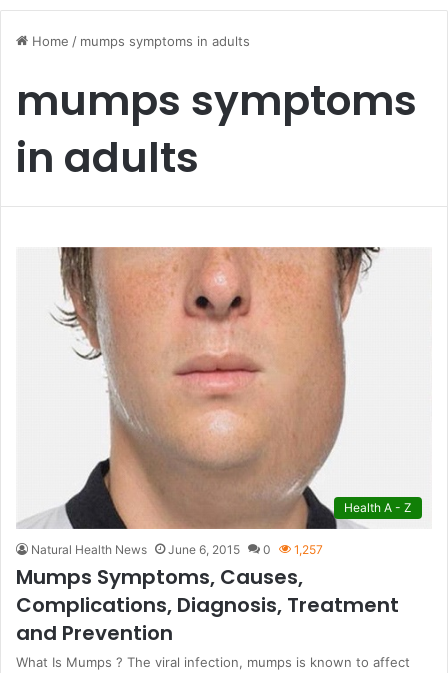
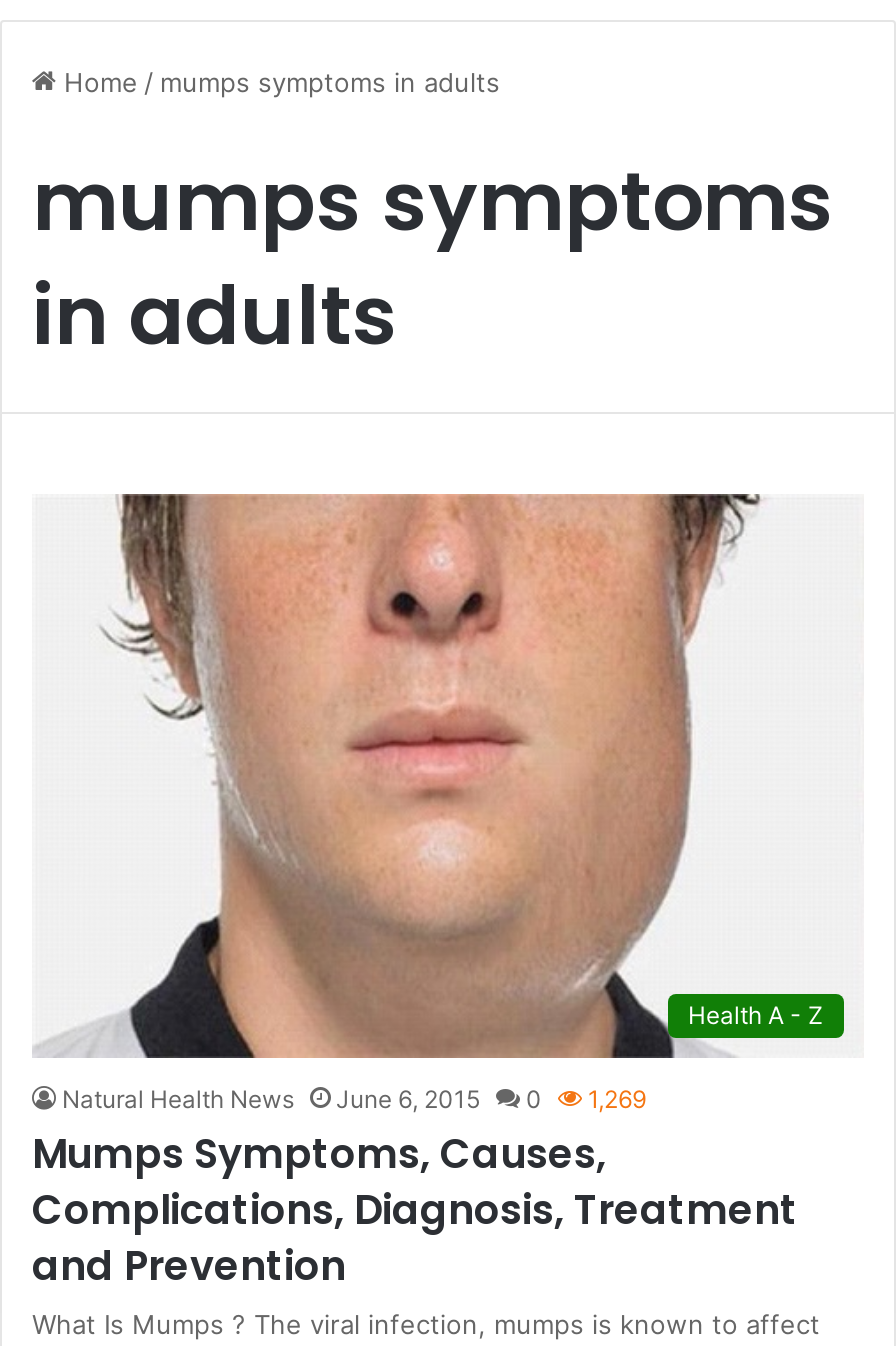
[31,542,323,557] Natural Health News June 6, 2015 0 1,257 -> [62,1084,646,1114] Natural Health News June 6, 2015 0 1,269

